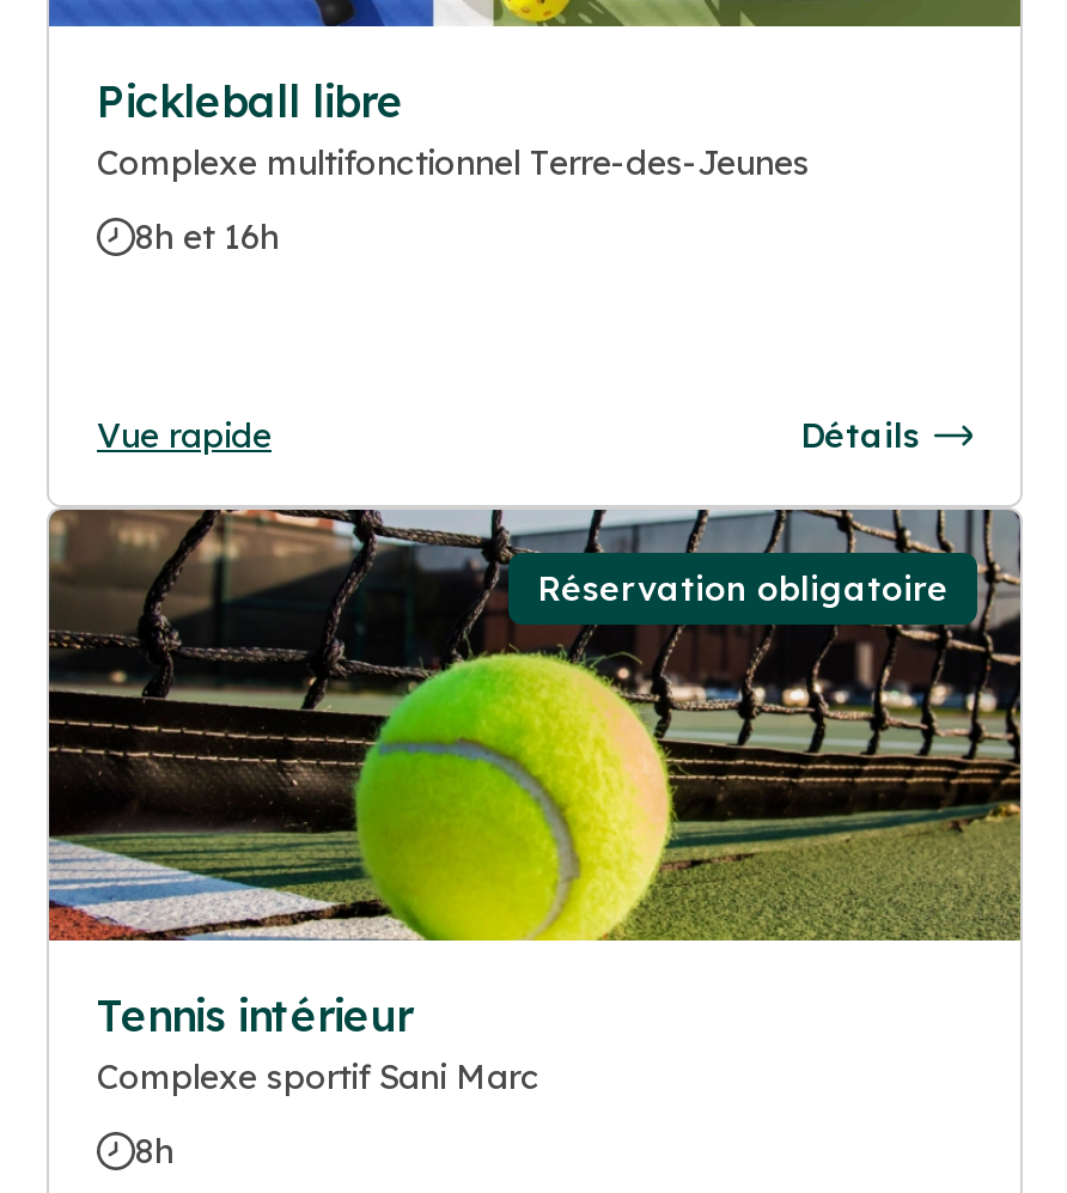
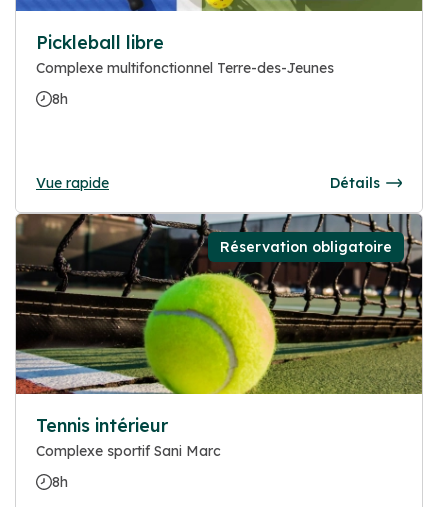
[135,215,279,258] 8h et 16h -> [52,90,68,108] 8h

